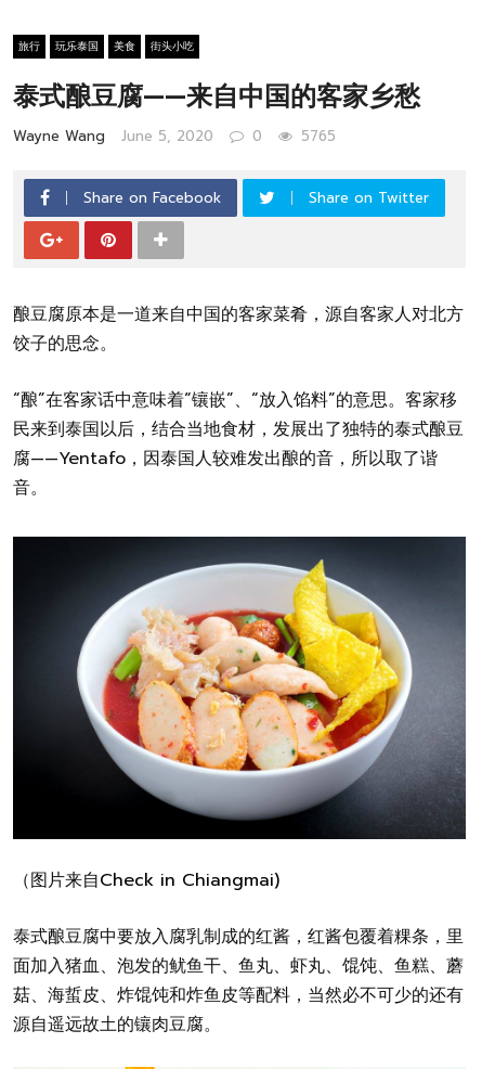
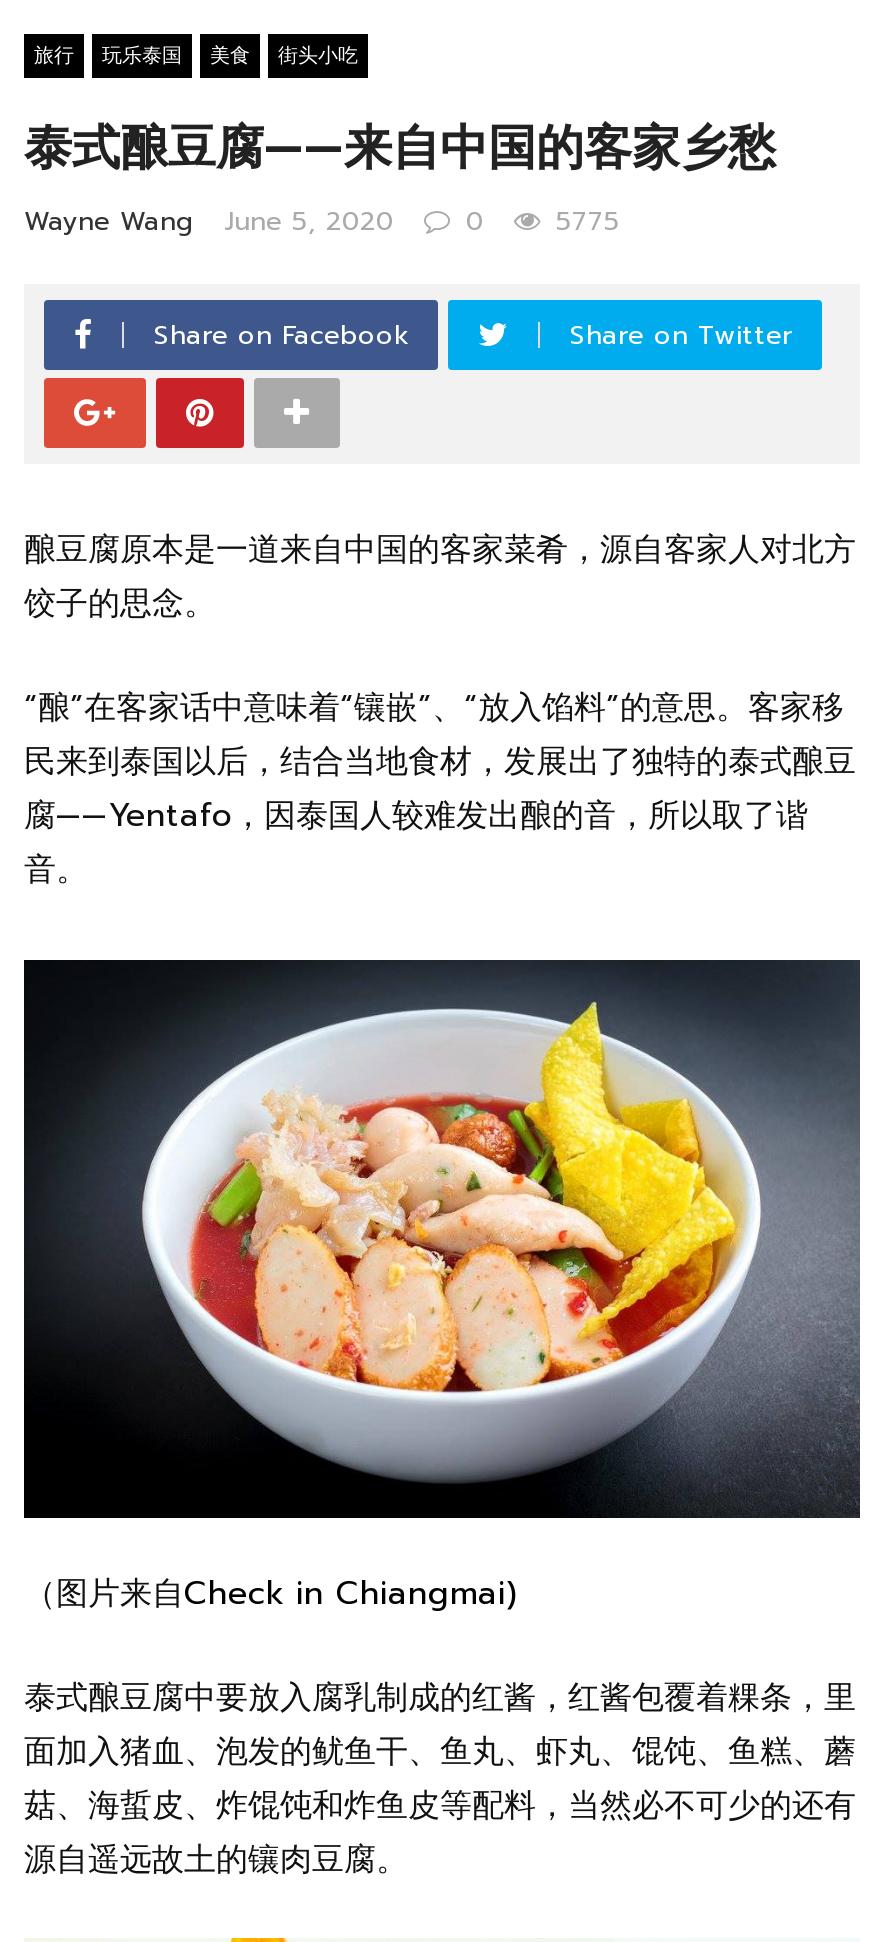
[301,125,336,146] 5765 -> [556,201,620,239] 5775

